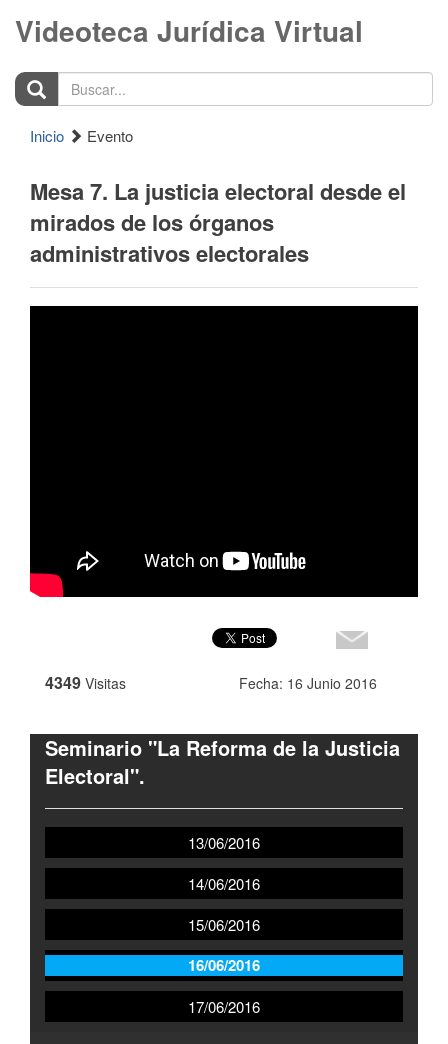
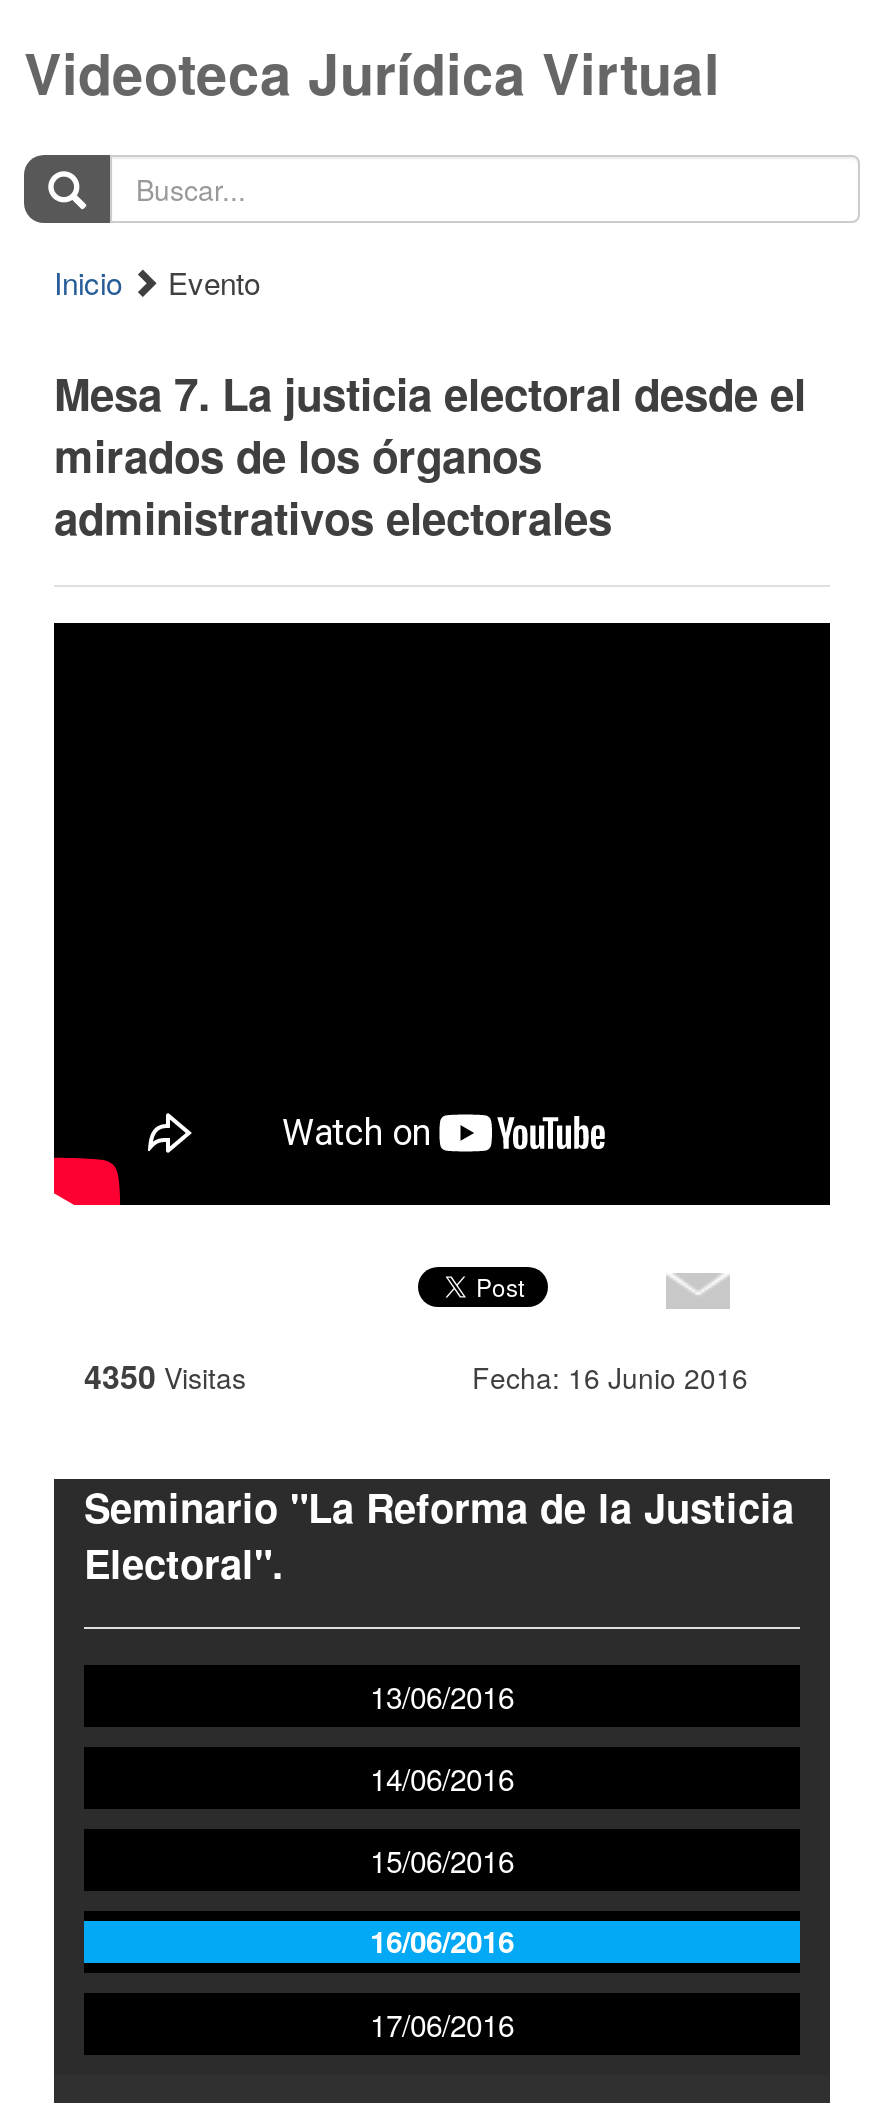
[45,671,126,694] 4349 Visitas -> [84,1353,246,1399] 4350 Visitas

